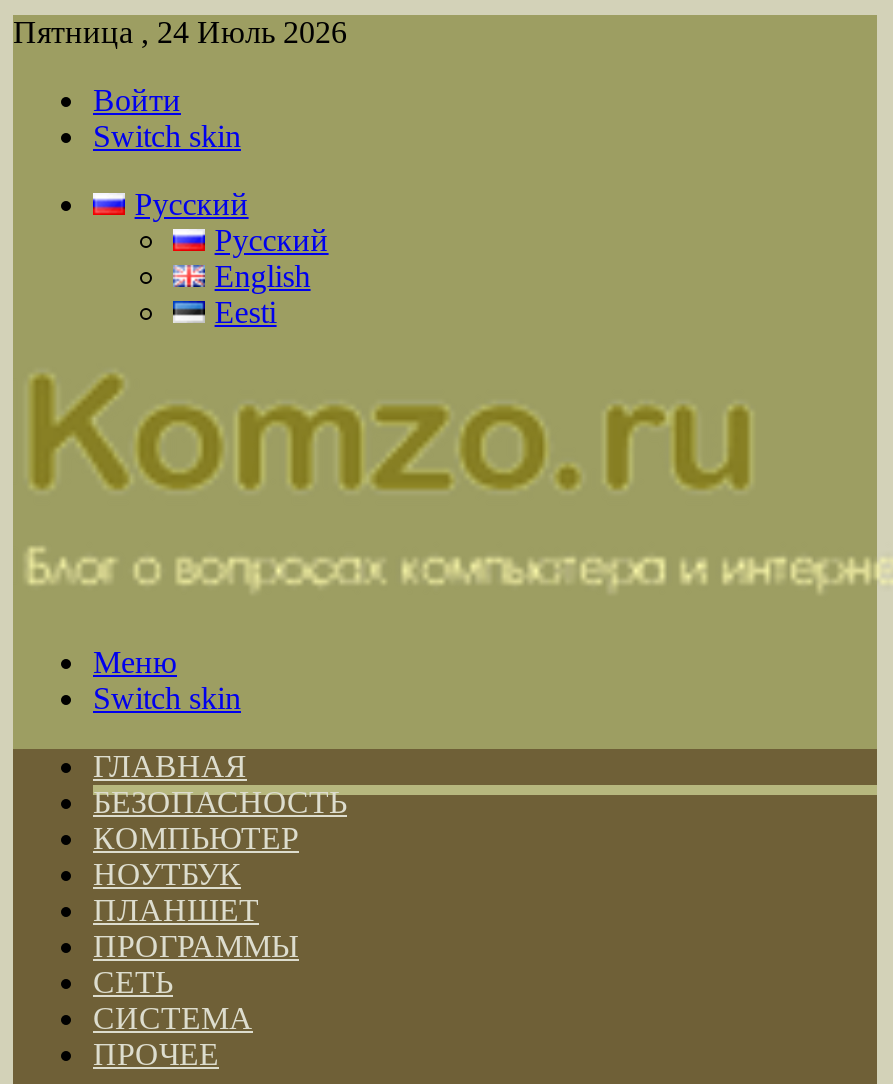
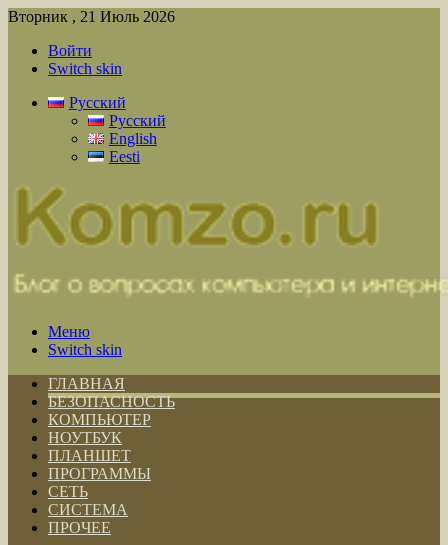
[13,15,347,49] Пятница , 24 Июль 2026 -> [8,8,175,25] Вторник , 21 Июль 2026

